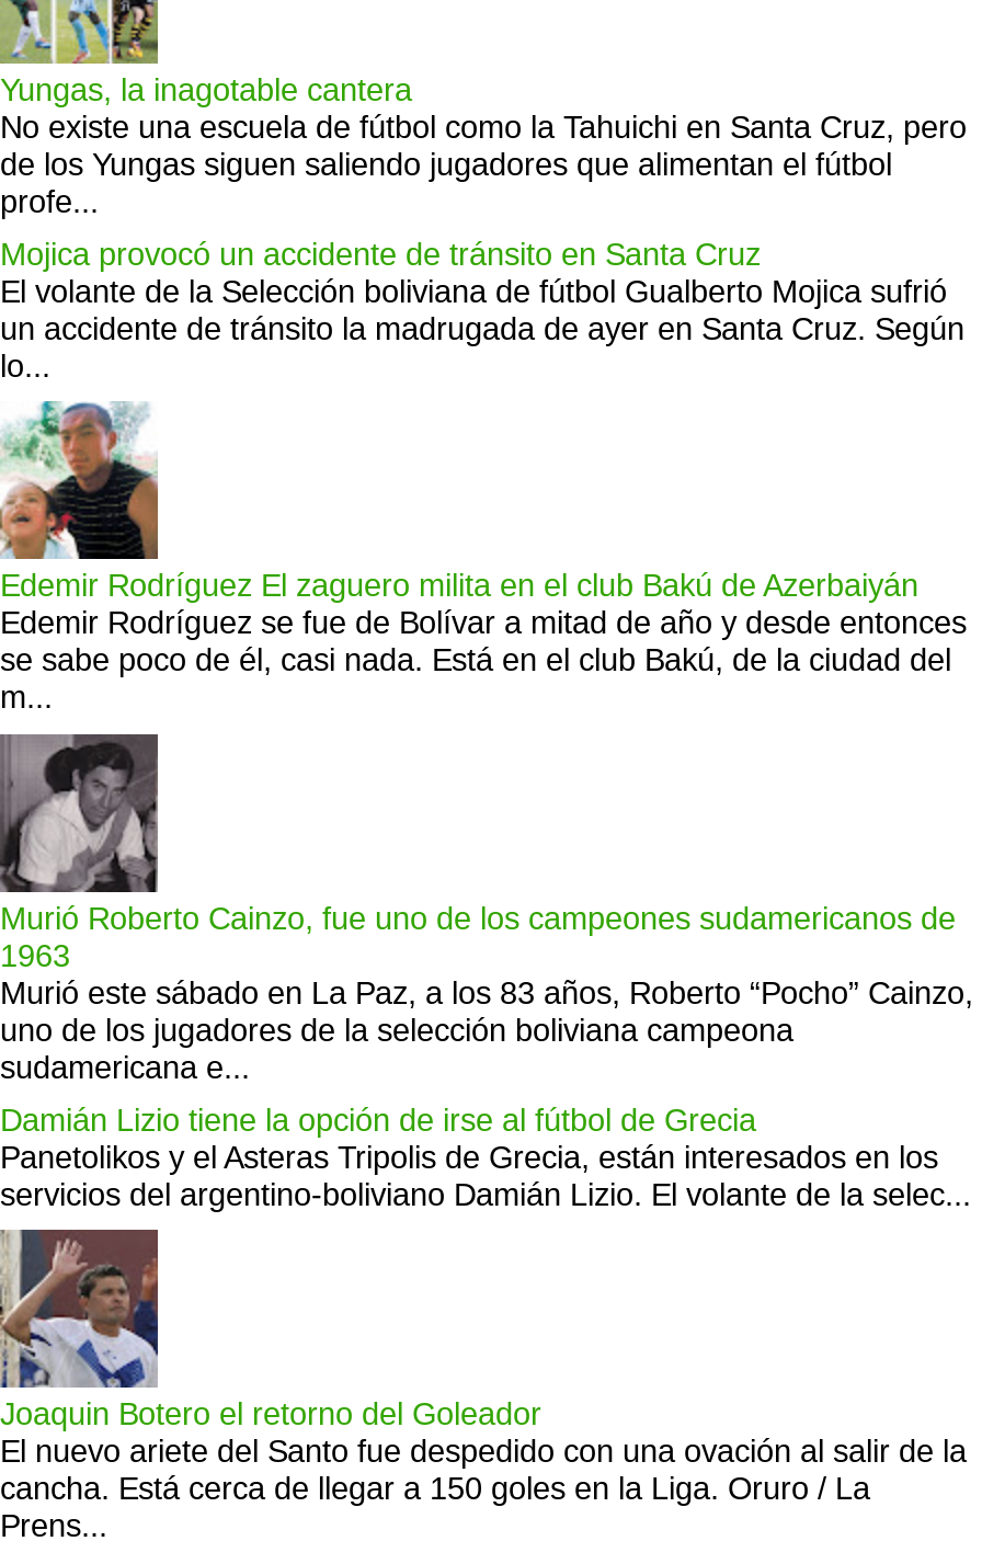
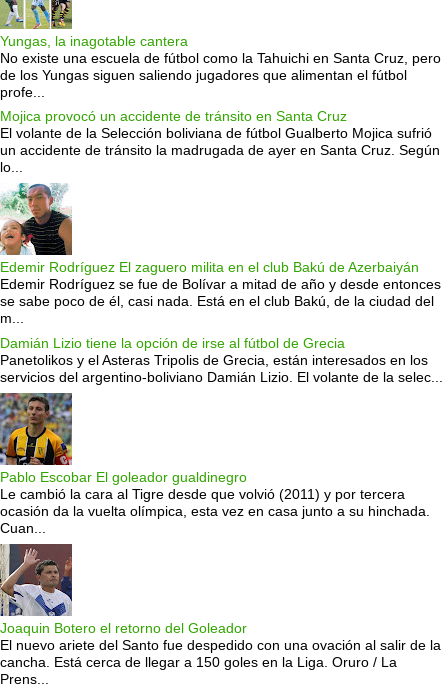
[0,732,973,1084] [image] | Murió Roberto Cainzo, fue uno de los campeones sudamericanos de | 1963 | Murió este sábado en La Paz, a los 83 años, Roberto “Pocho” Cainzo, | uno de los jugadores de la selección boliviana campeona | sudamericana e... -> none
moved [0,1102,971,1212] -> [0,335,443,385]: Damián Lizio tiene la opción de irse al fútbol de Grecia | Panetolikos y el Asteras Tripolis de Grecia, están interesados en los | servicios del argentino-boliviano Damián Lizio. El volante de la selec...
none -> [0,469,430,536] Pablo Escobar El goleador gualdinegro | Le cambió la cara al Tigre desde que volvió (2011) y por tercera | ocasión da la vuelta olímpica, esta vez en casa junto a su hinchada. | Cuan...

